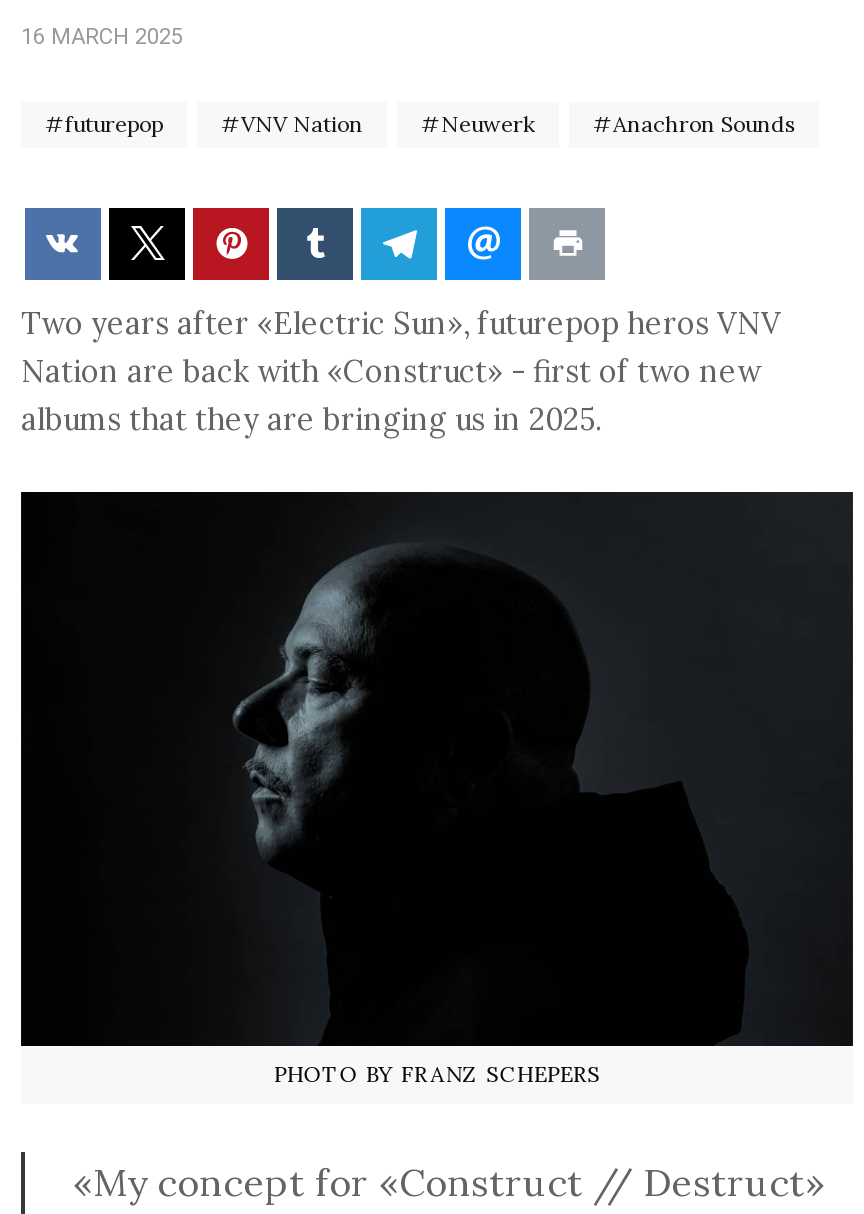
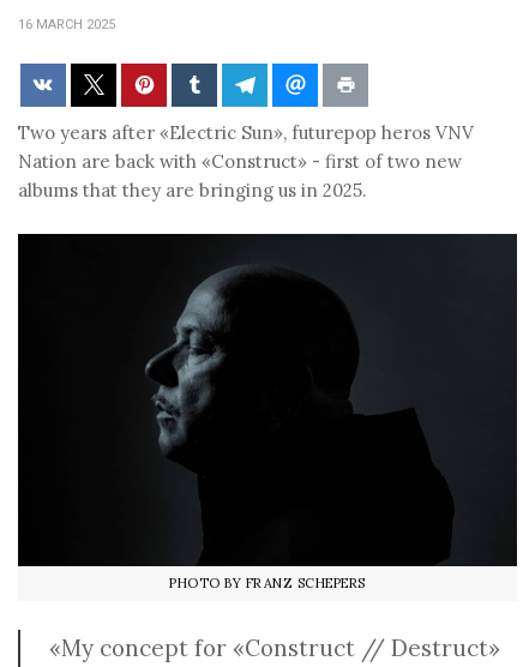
[59,110,795,138] futurepop | VNV Nation | Neuwerk | Anachron Sounds -> none

